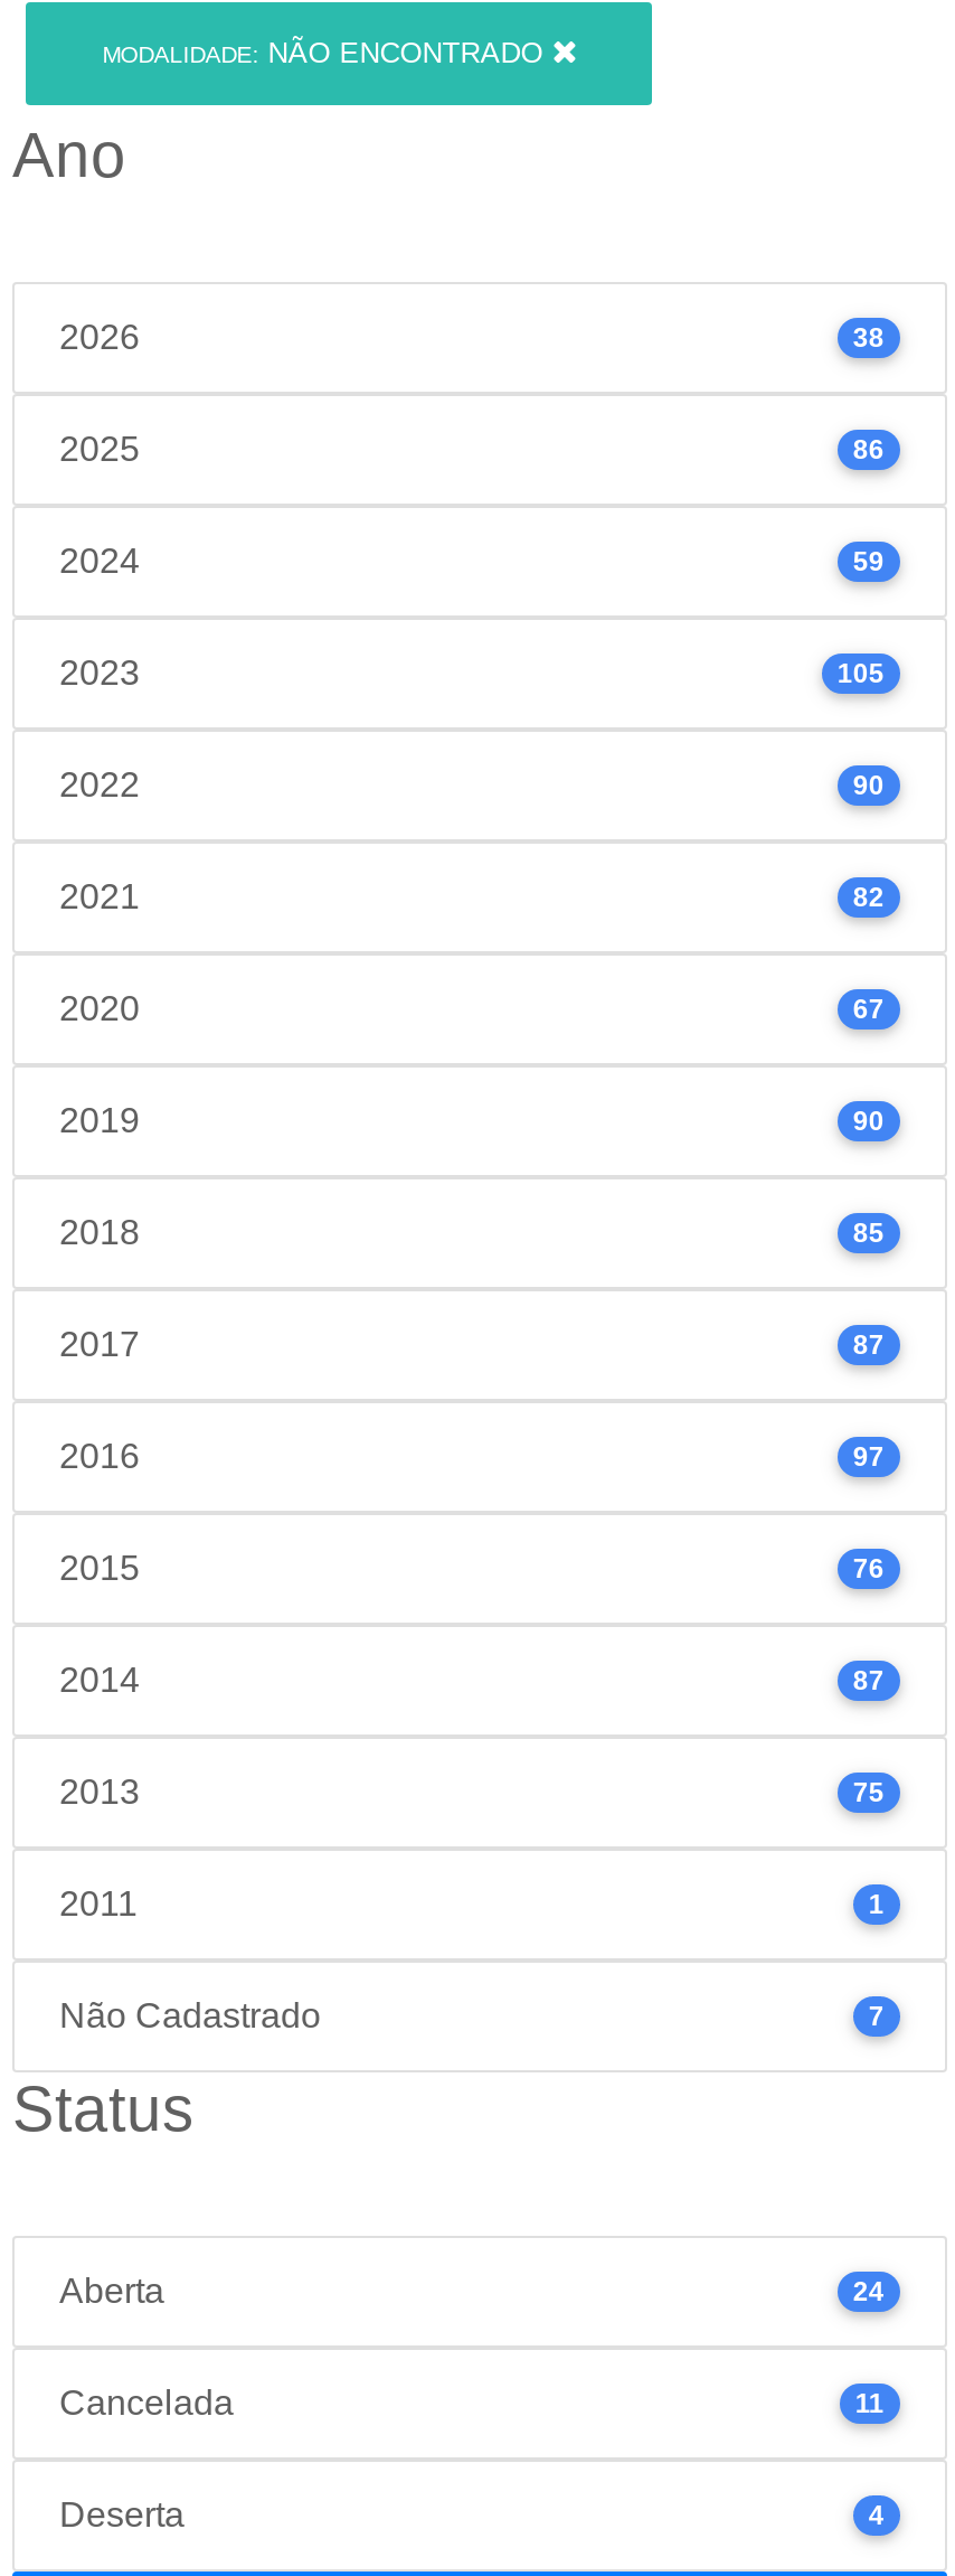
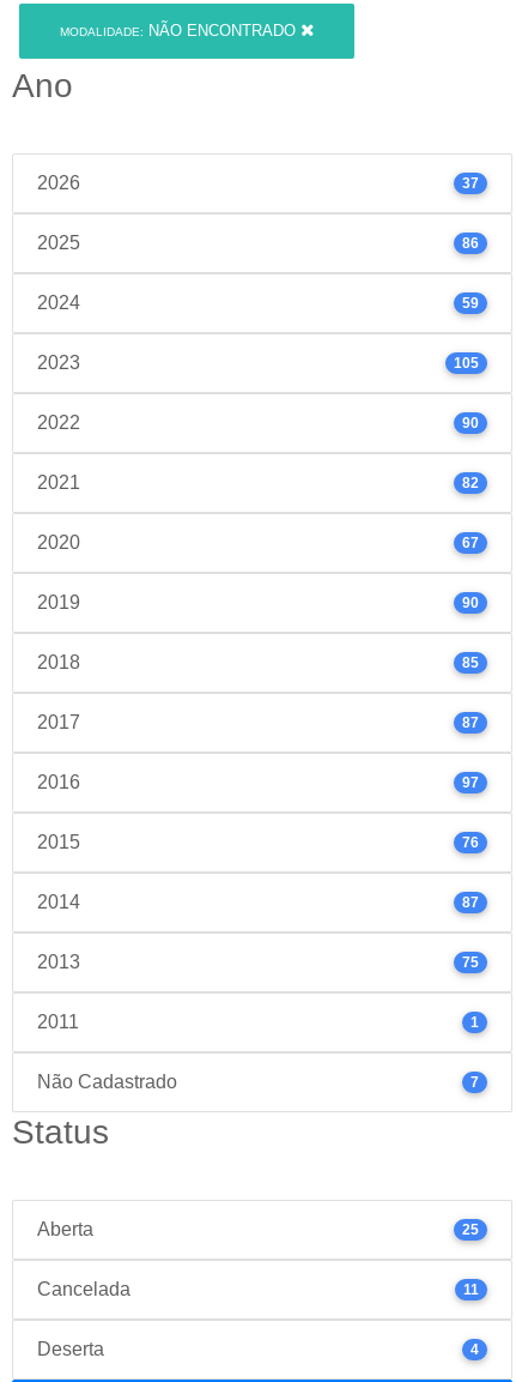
[853,322,884,353] 38 -> [462,175,479,192] 37
[853,2276,884,2307] 24 -> [462,1221,479,1238] 25

